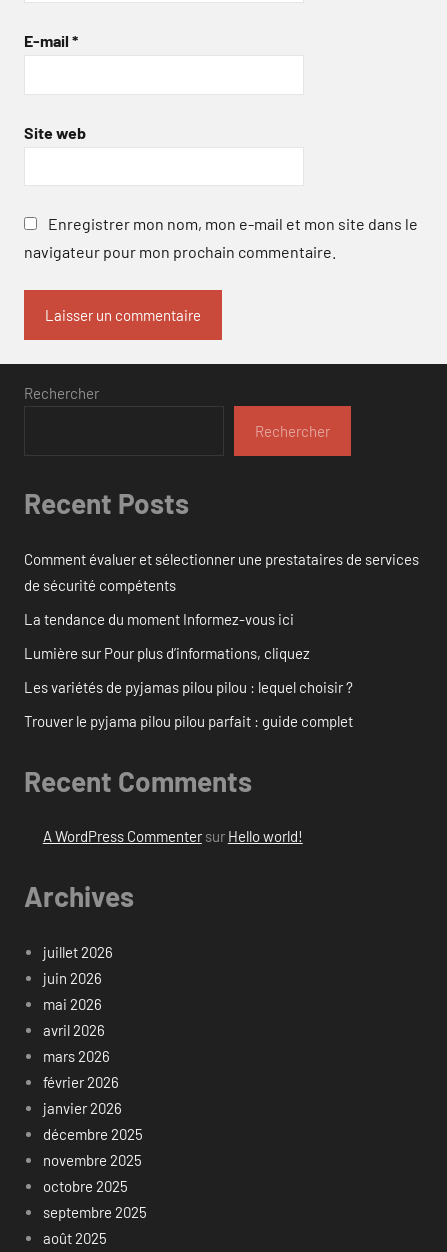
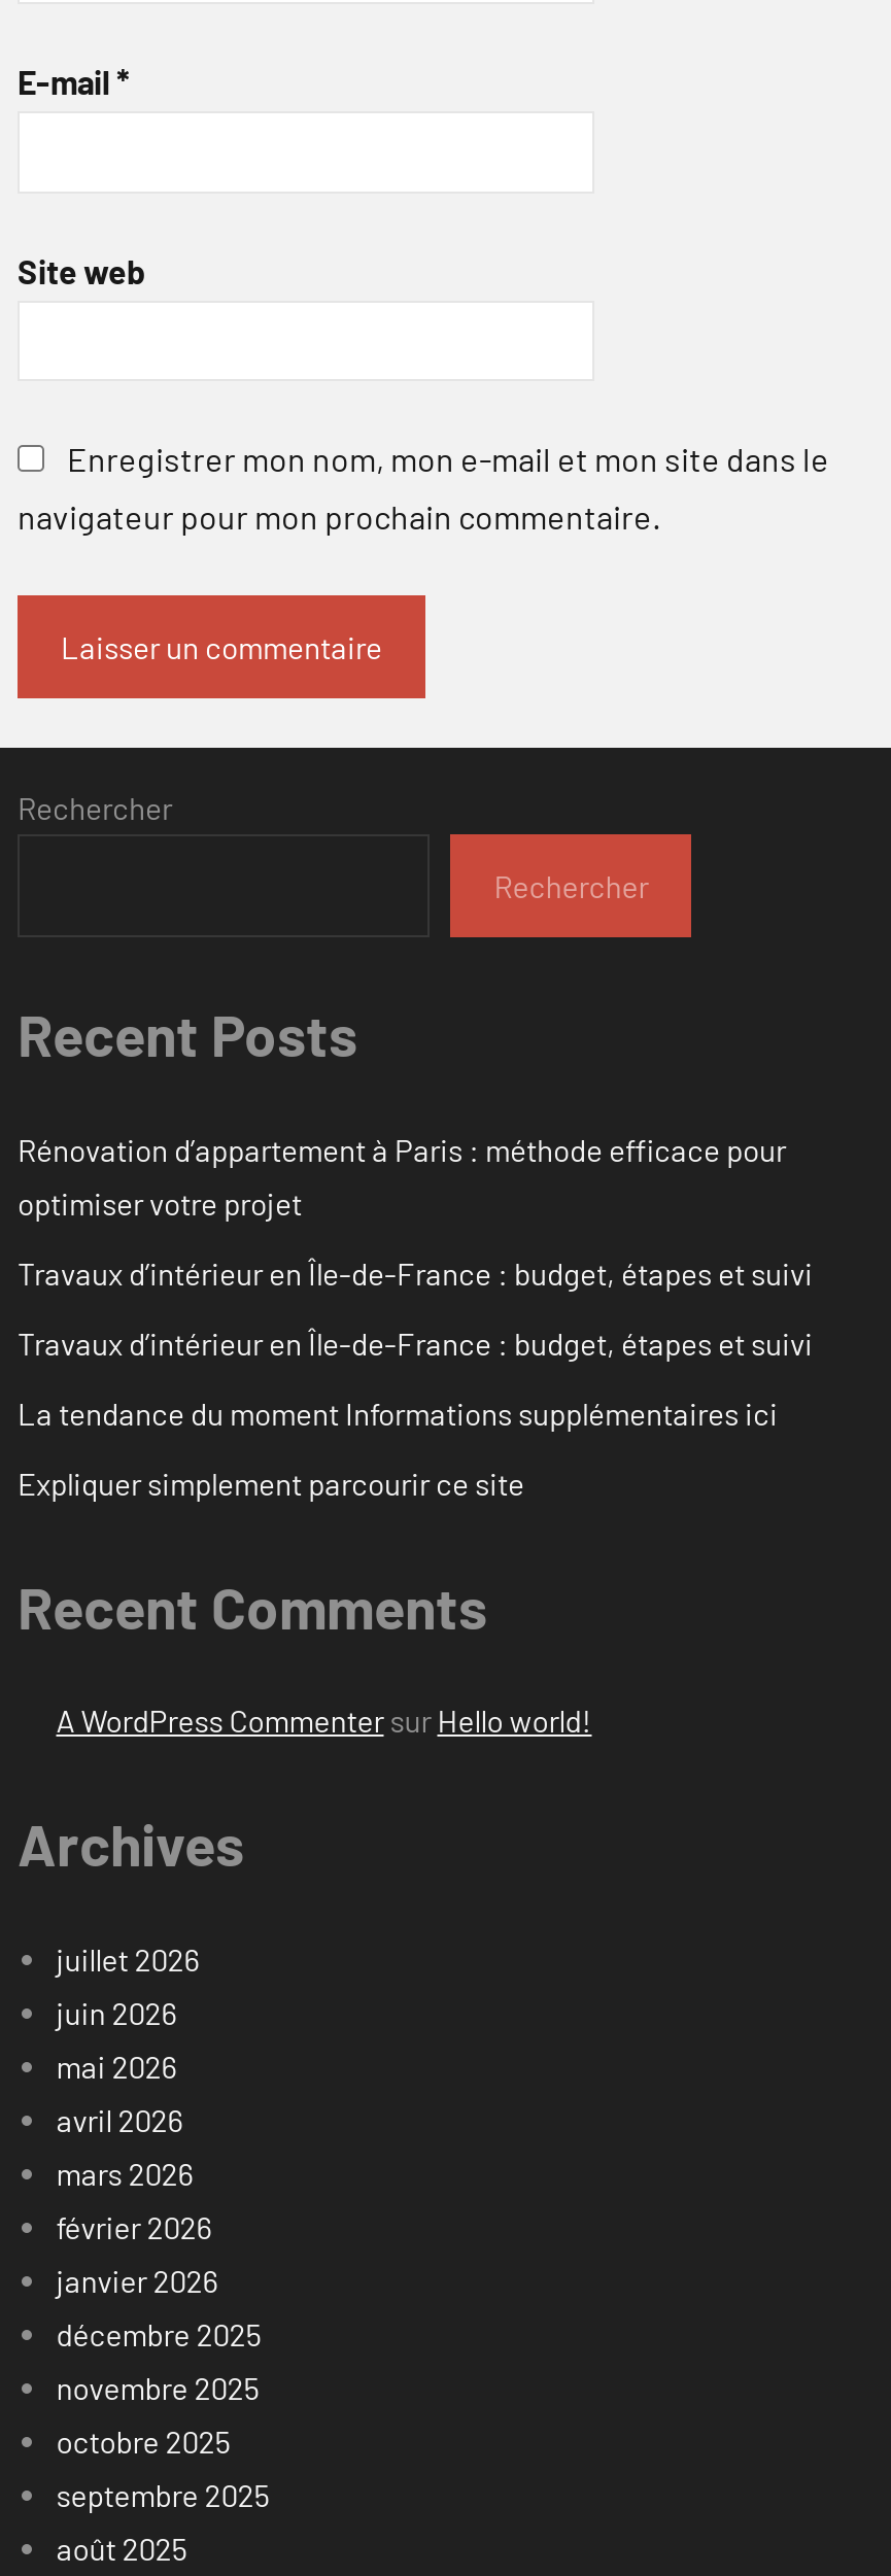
[24,550,419,594] Comment évaluer et sélectionner une prestataires de services | de sécurité compétents -> [18,1131,786,1221] Rénovation d’appartement à Paris : méthode efficace pour | optimiser votre projet
[24,610,294,628] La tendance du moment Informez-vous ici -> [18,1254,813,1291] Travaux d’intérieur en Île-de-France : budget, étapes et suivi
[24,644,310,662] Lumière sur Pour plus d’informations, cliquez -> [18,1324,813,1361] Travaux d’intérieur en Île-de-France : budget, étapes et suivi
[24,678,353,696] Les variétés de pyjamas pilou pilou : lequel choisir ? -> [18,1394,778,1431] La tendance du moment Informations supplémentaires ici
[24,712,353,730] Trouver le pyjama pilou pilou parfait : guide complet -> [18,1464,524,1501] Expliquer simplement parcourir ce site

